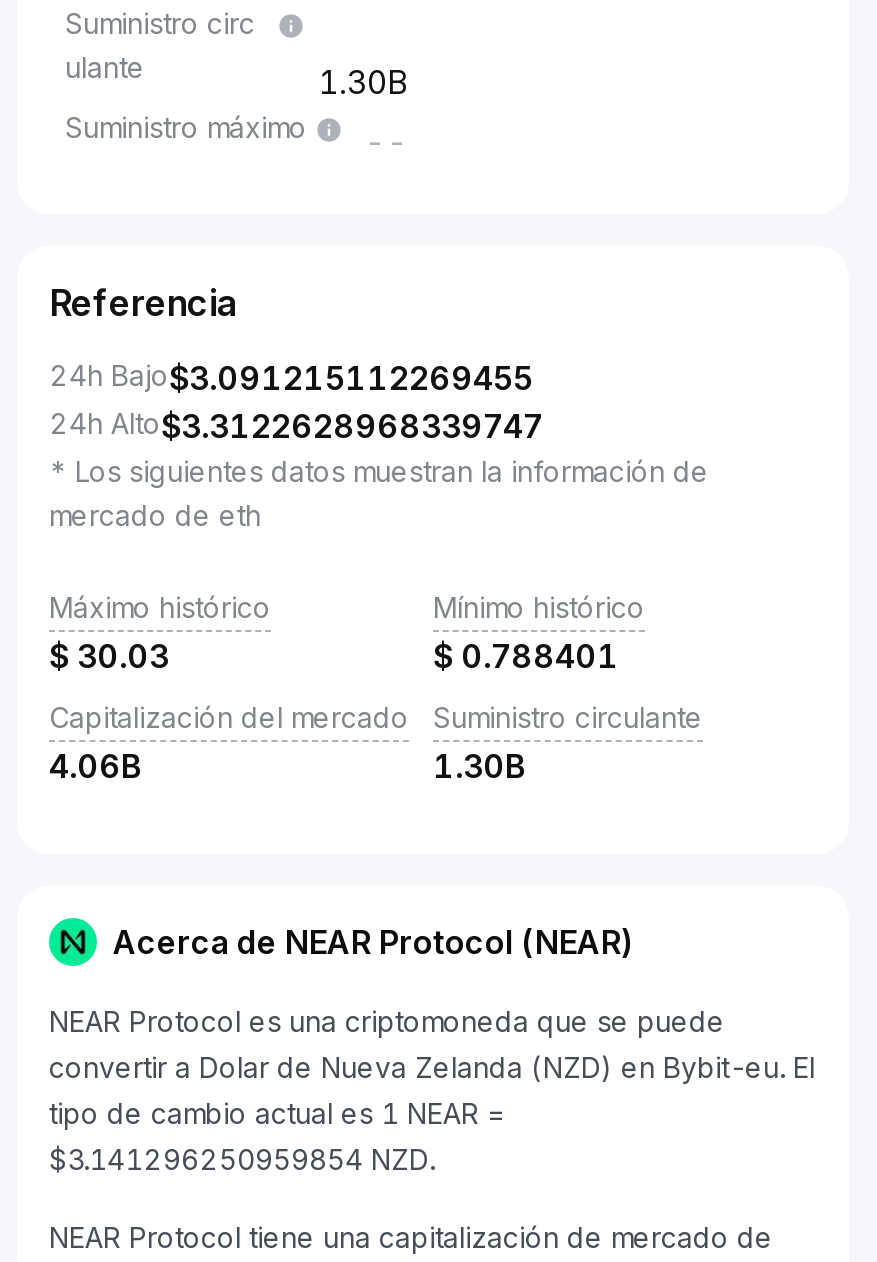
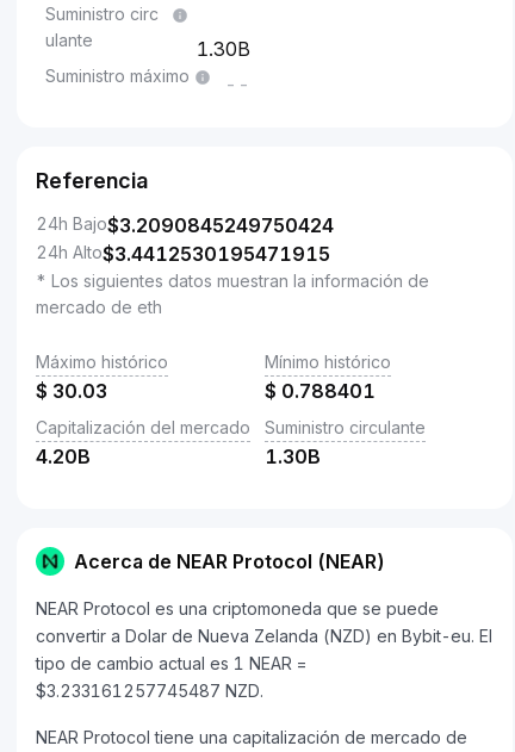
[49,358,533,398] 24h Bajo$3.091215112269455 -> [36,213,334,237] 24h Bajo$3.2090845249750424
[49,406,543,446] 24h Alto$3.3122628968339747 -> [36,242,330,266] 24h Alto$3.4412530195471915
[49,746,143,786] 4.06B -> [36,445,91,468] 4.20B
[49,1142,435,1176] $3.141296250959854 NZD. -> [36,680,263,701] $3.233161257745487 NZD.

